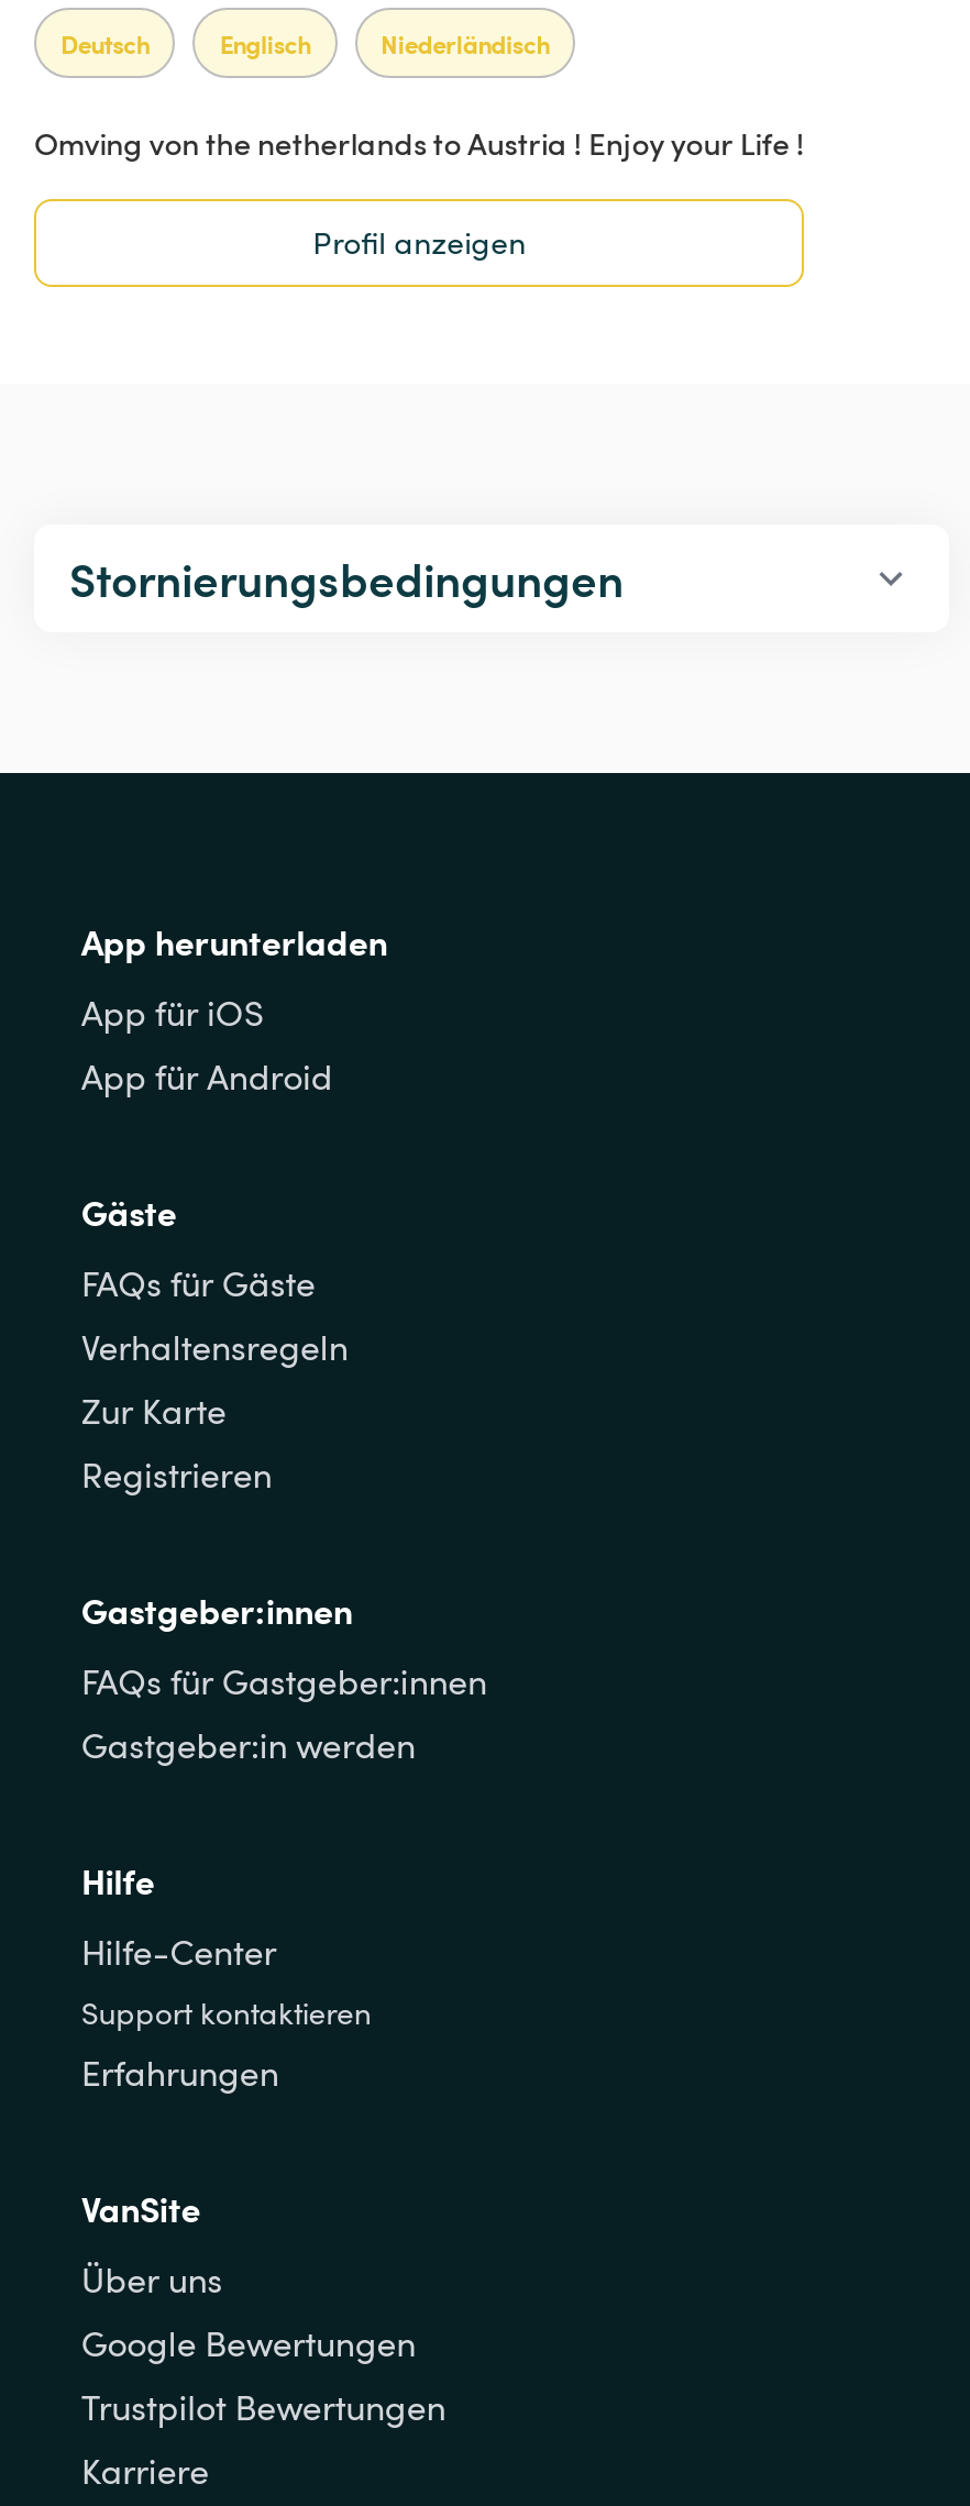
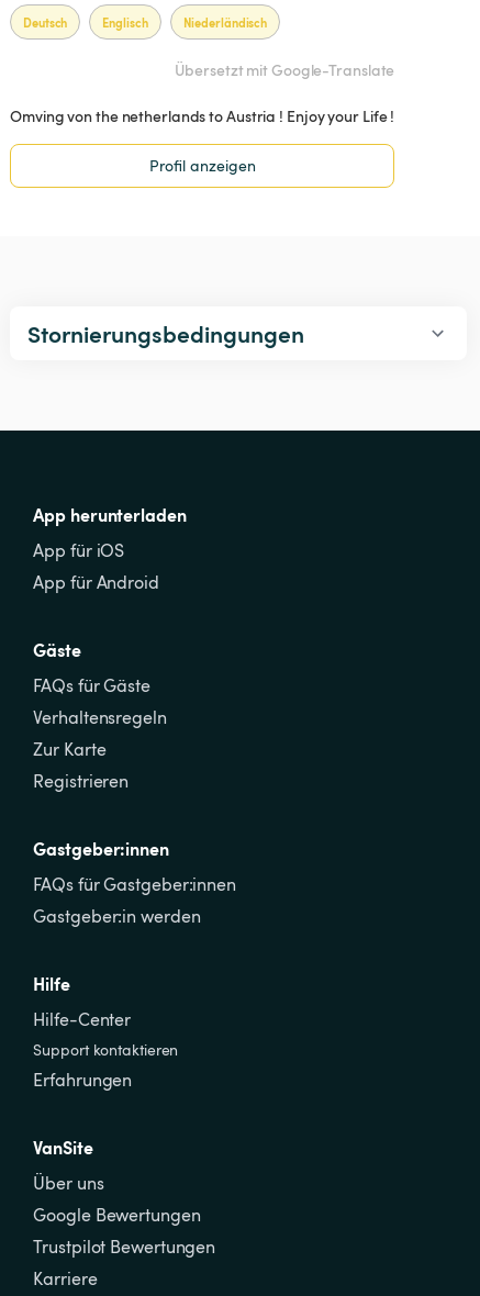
none -> [175,59,395,80] Übersetzt mit Google-Translate

